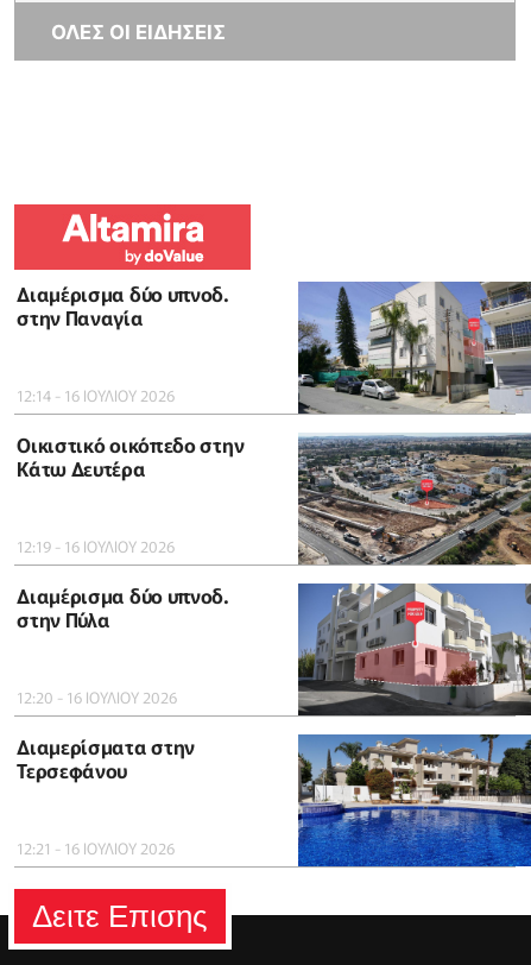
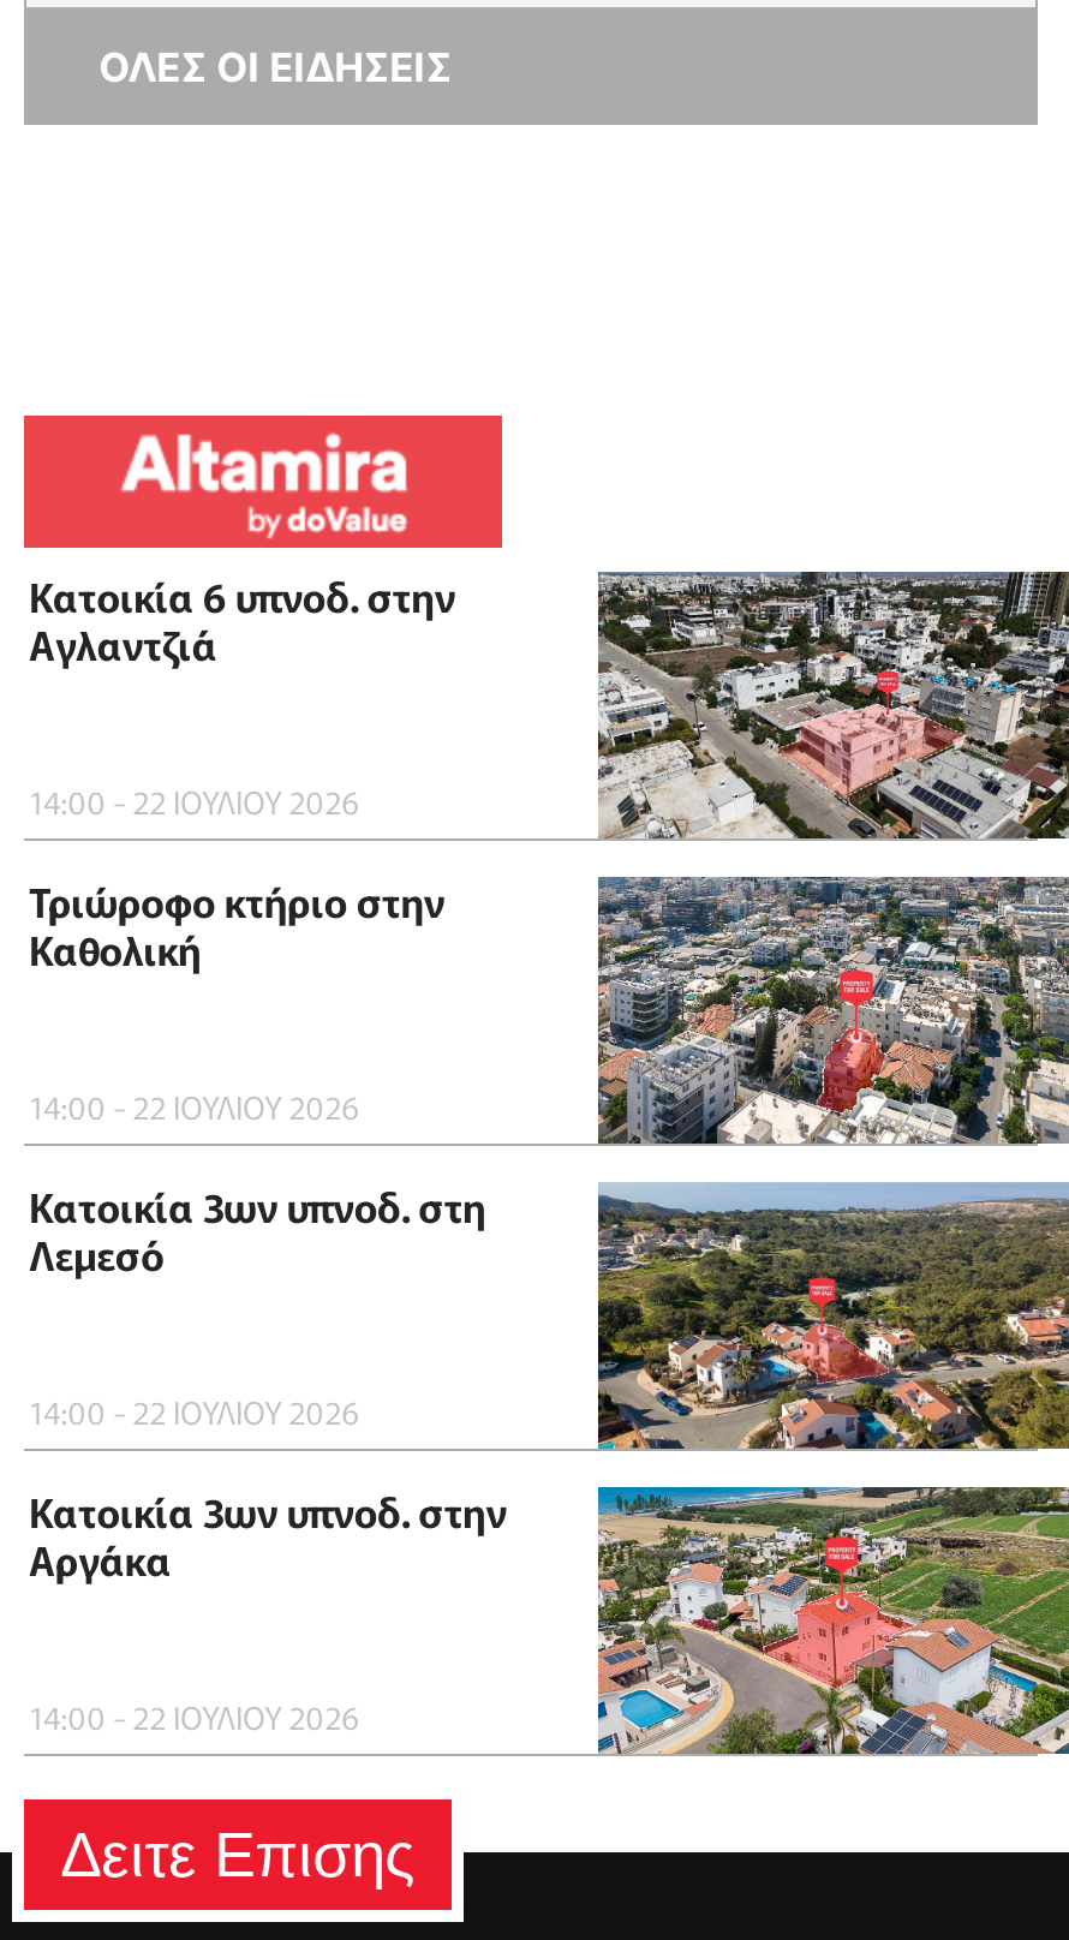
[17,280,228,332] Διαμέρισμα δύο υπνοδ. | στην Παναγία -> [29,568,455,674] Κατοικία 6 υπνοδ. στην | Αγλαντζιά
[297,280,527,415] [image] -> [596,569,1062,841] [image]
[17,384,175,407] 12:14 - 16 ΙΟΥΛΙΟΥ 2026 -> [29,779,358,825] 14:00 - 22 ΙΟΥΛΙΟΥ 2026
[17,431,244,483] Οικιστικό οικόπεδο στην | Κάτω Δευτέρα -> [29,873,445,979] Τριώροφο κτήριο στην | Καθολική
[298,433,527,566] [image] -> [596,875,1062,1146] [image]
[17,535,175,558] 12:19 - 16 ΙΟΥΛΙΟΥ 2026 -> [29,1084,358,1130] 14:00 - 22 ΙΟΥΛΙΟΥ 2026
[17,581,228,634] Διαμέρισμα δύο υπνοδ. | στην Πύλα -> [29,1178,486,1283] Κατοικία 3ων υπνοδ. στη | Λεμεσό
[297,584,527,717] [image] -> [596,1182,1062,1451] [image]
[17,686,177,709] 12:20 - 16 ΙΟΥΛΙΟΥ 2026 -> [29,1389,358,1435] 14:00 - 22 ΙΟΥΛΙΟΥ 2026
[17,732,195,785] Διαμερίσματα στην | Τερσεφάνου -> [29,1483,507,1589] Κατοικία 3ων υπνοδ. στην | Αργάκα
[297,733,527,868] [image] -> [596,1485,1062,1756] [image]
[17,837,175,859] 12:21 - 16 ΙΟΥΛΙΟΥ 2026 -> [29,1694,358,1740] 14:00 - 22 ΙΟΥΛΙΟΥ 2026

